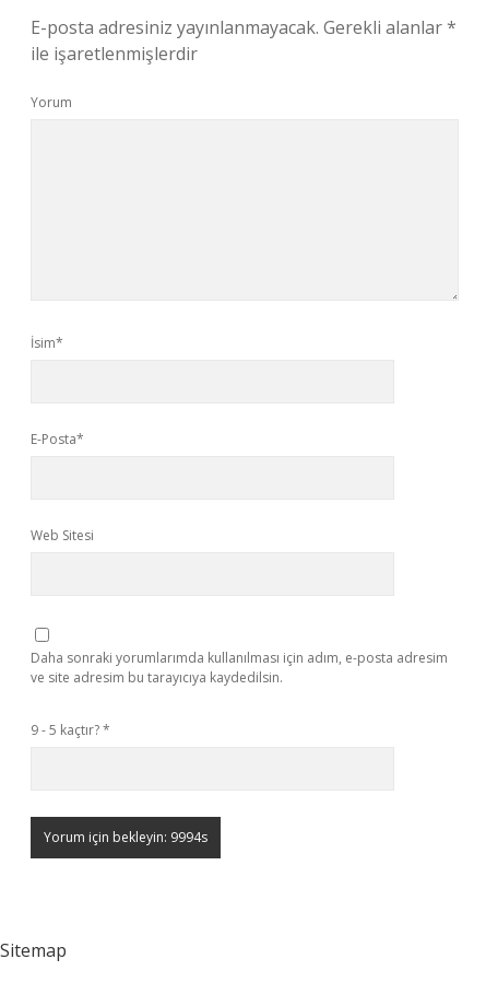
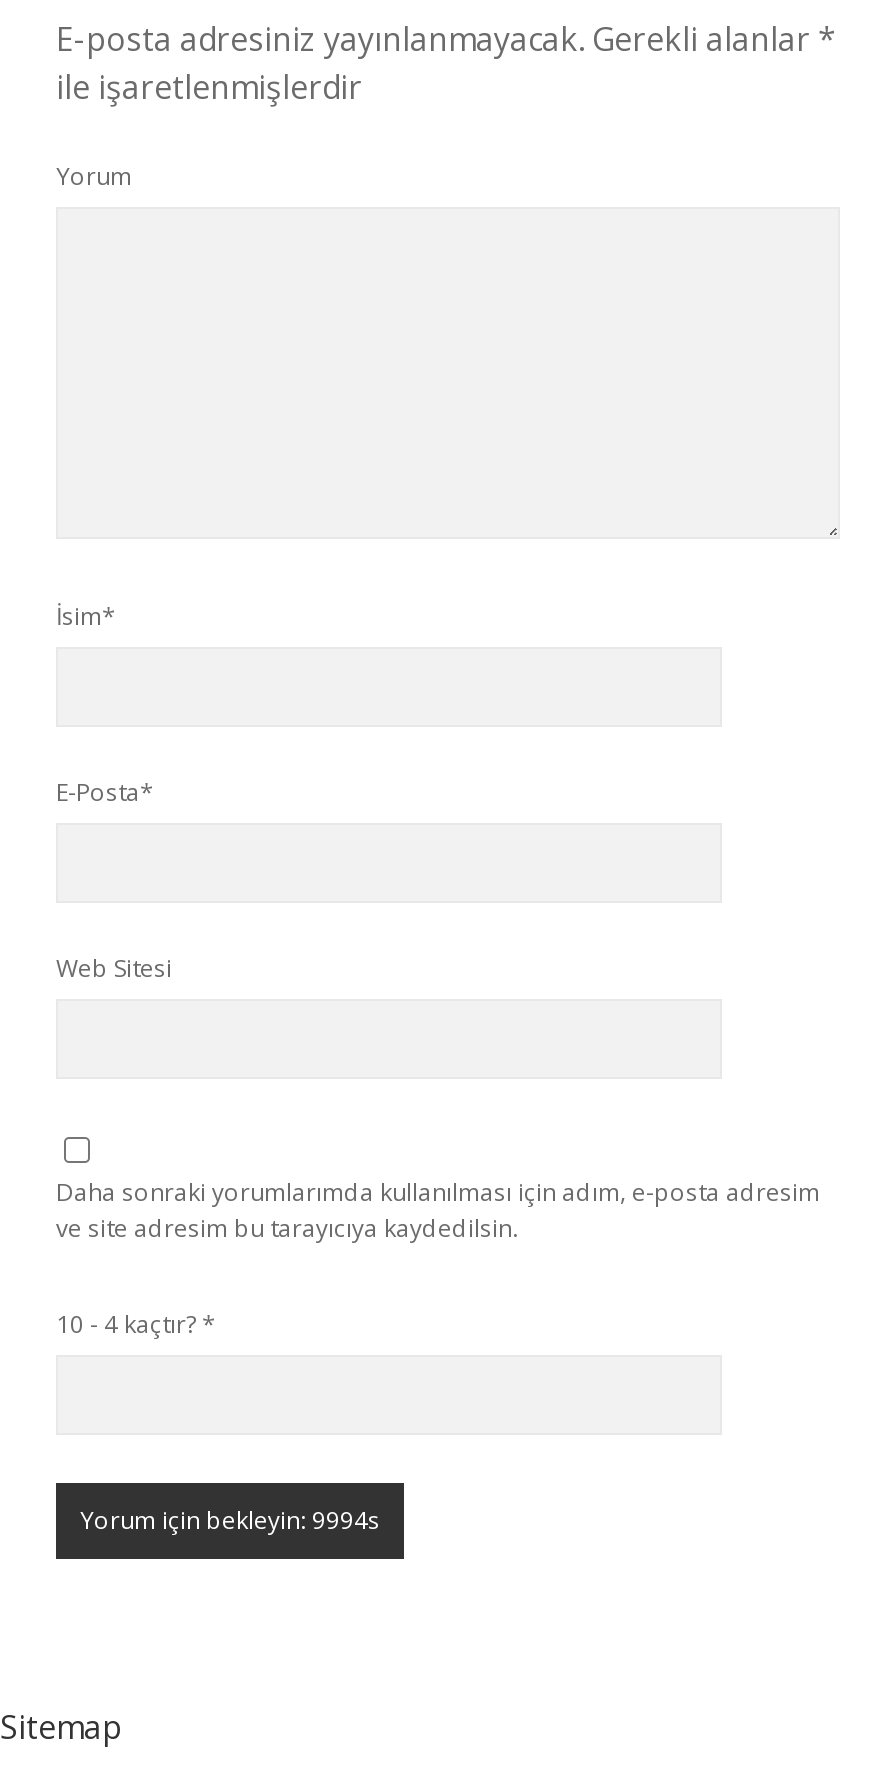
[31,721,110,739] 9 - 5 kaçtır? * -> [56,1307,216,1341] 10 - 4 kaçtır? *

